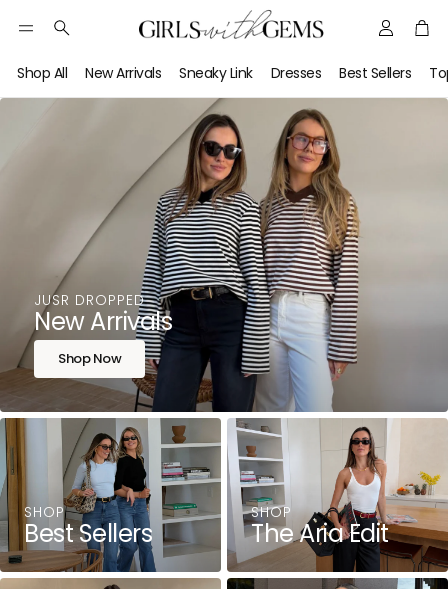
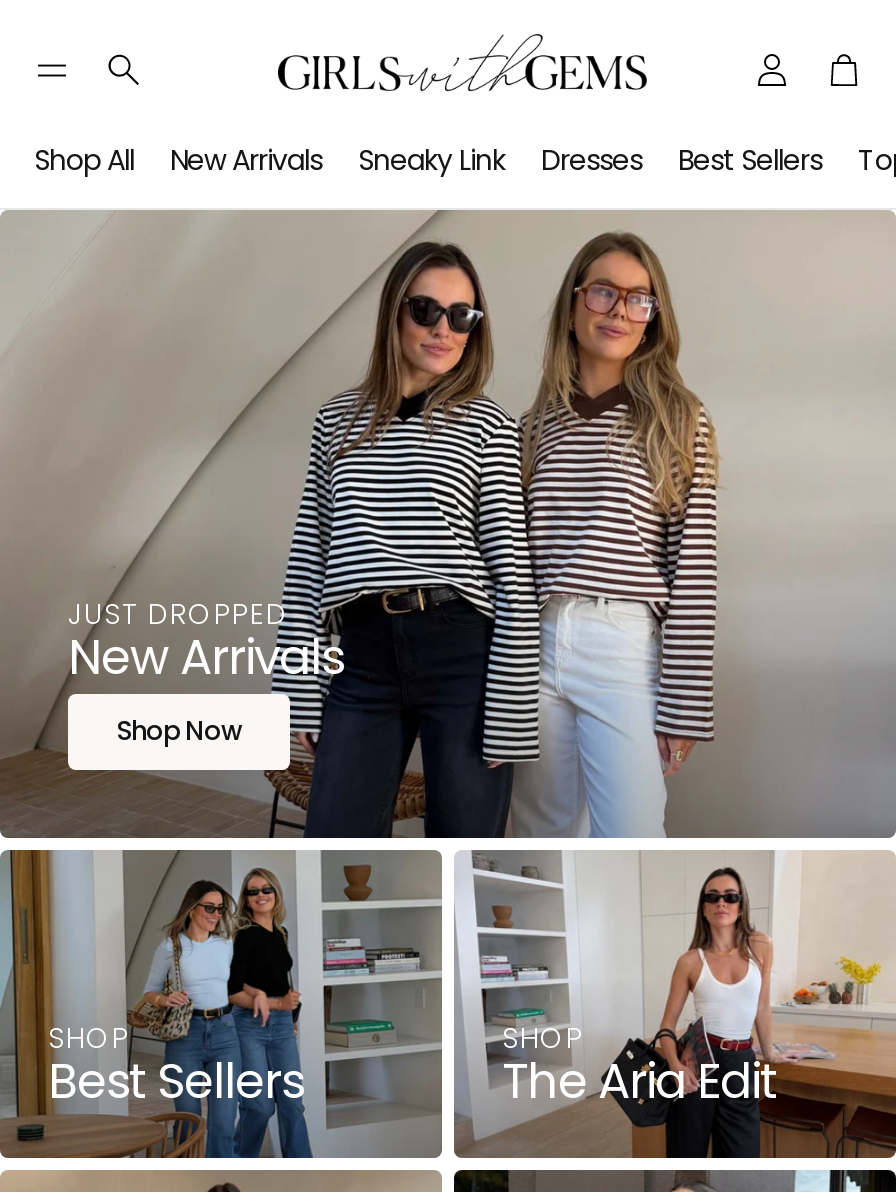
[34,290,145,310] JUSR DROPPED -> [68,593,288,633] JUST DROPPED

